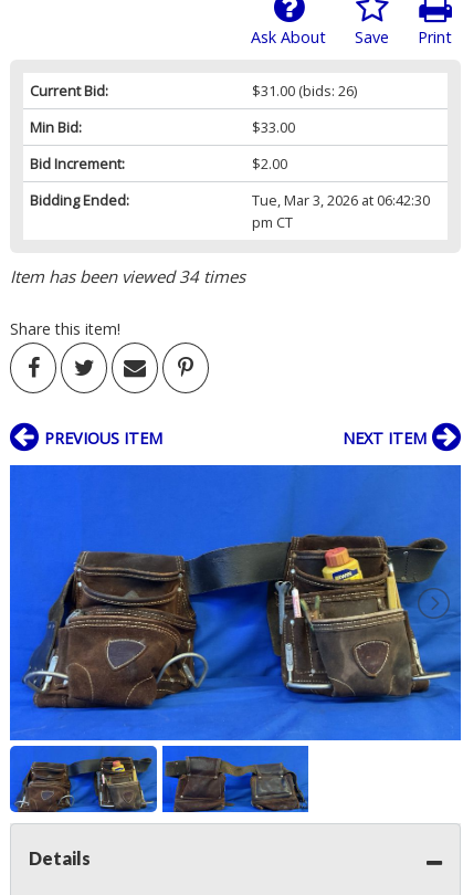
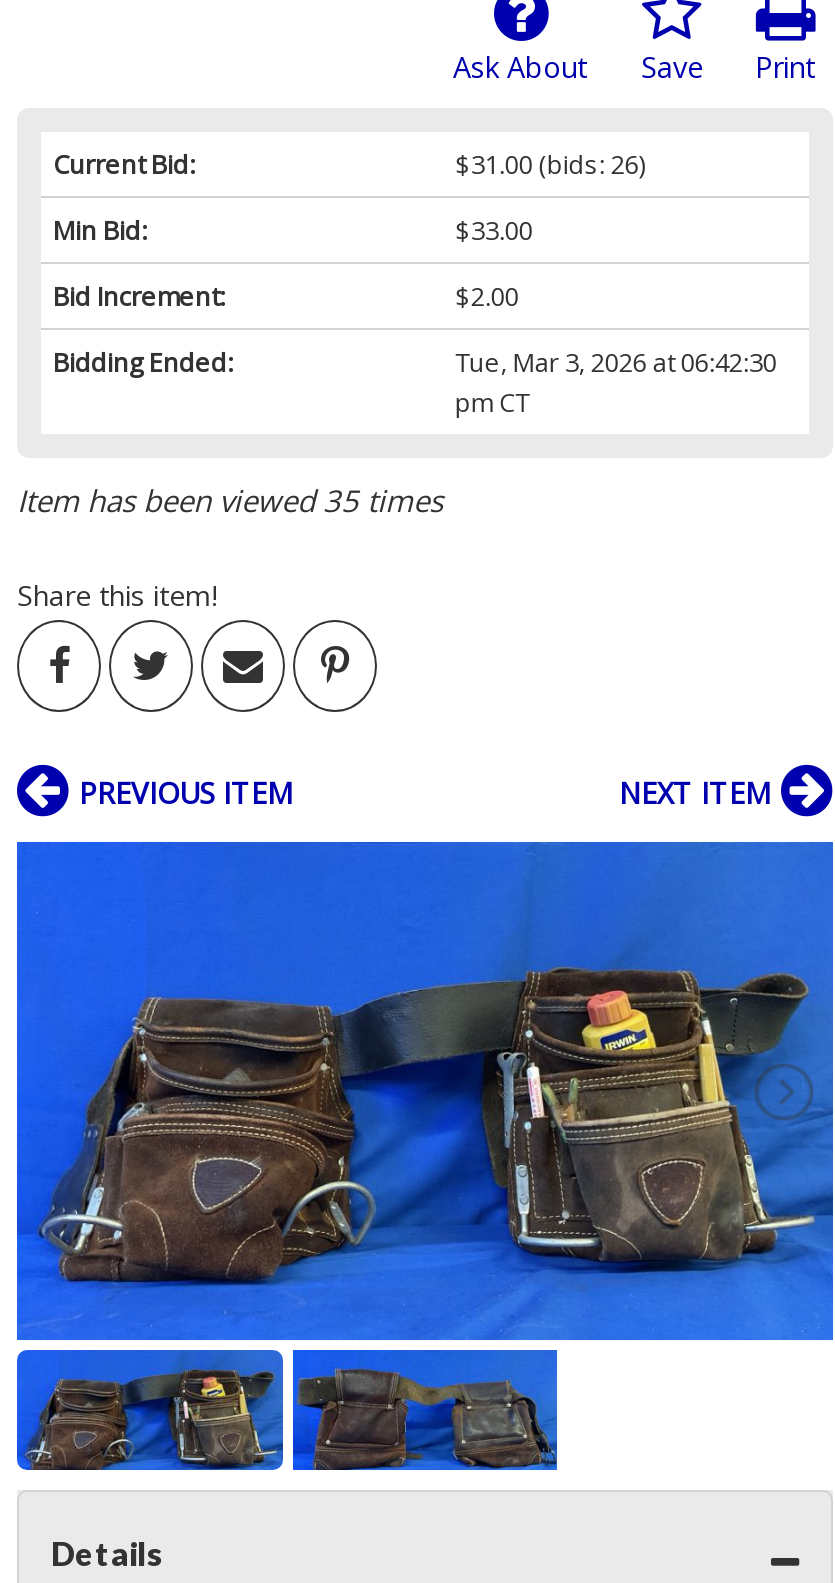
[10,265,245,288] Item has been viewed 34 times -> [17,480,443,520] Item has been viewed 35 times

